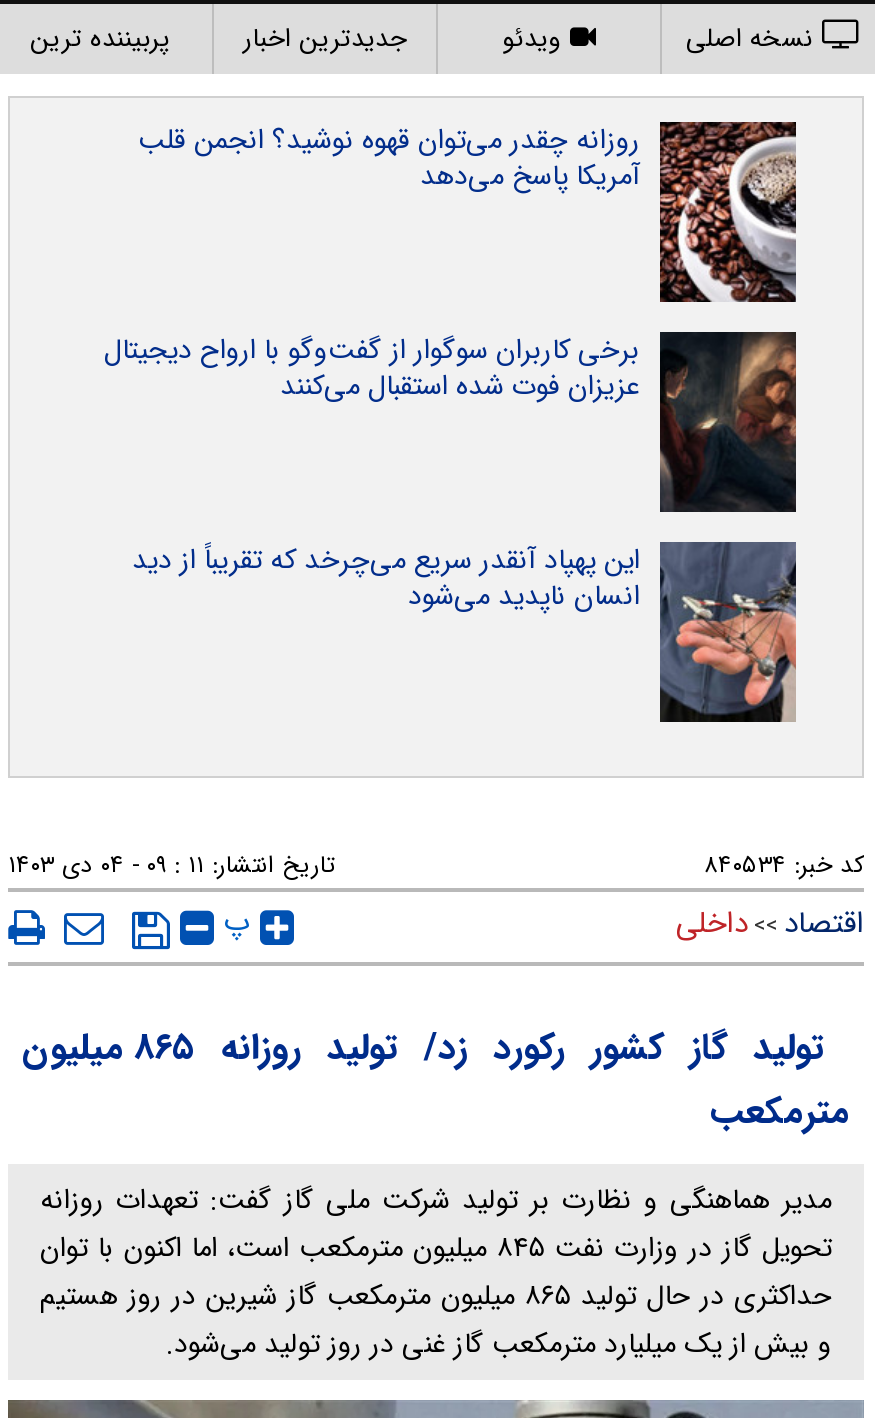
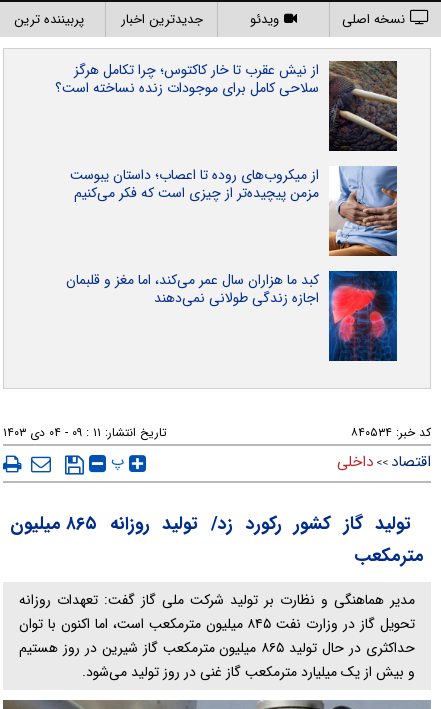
[138,118,796,302] [image] | روزانه چقدر می‌توان قهوه نوشید؟ انجمن قلب | آمریکا پاسخ می‌دهد -> [55,59,397,152] [image] | از نیش عقرب تا خار کاکتوس؛ چرا تکامل هرگز | سلاحی کامل برای موجودات زنده نساخته است؟
[104,328,798,514] [image] | برخی کاربران سوگوار از گفت‌وگو با ارواح دیجیتال | عزیزان فوت شده استقبال می‌کنند -> [70,164,398,257] [image] | از میکروب‌های روده تا اعصاب؛ داستان یبوست | مزمن پیچیده‌تر از چیزی است که فکر می‌کنیم
[132,538,798,722] [image] | این پهپاد آنقدر سریع می‌چرخد که تقریباً از دید | انسان ناپدید می‌شود -> [66,269,398,362] [image] | کبد ما هزاران سال عمر می‌کند، اما مغز و قلبمان | اجازه زندگی طولانی نمی‌دهند

